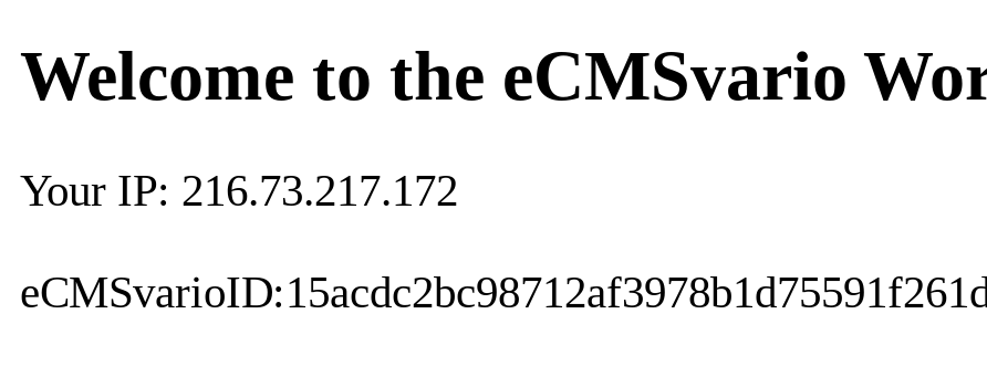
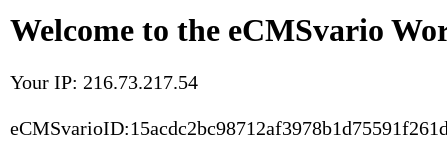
[20,166,458,214] Your IP: 216.73.217.172 -> [10,71,198,93] Your IP: 216.73.217.54

